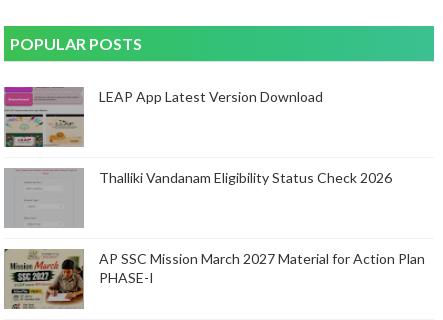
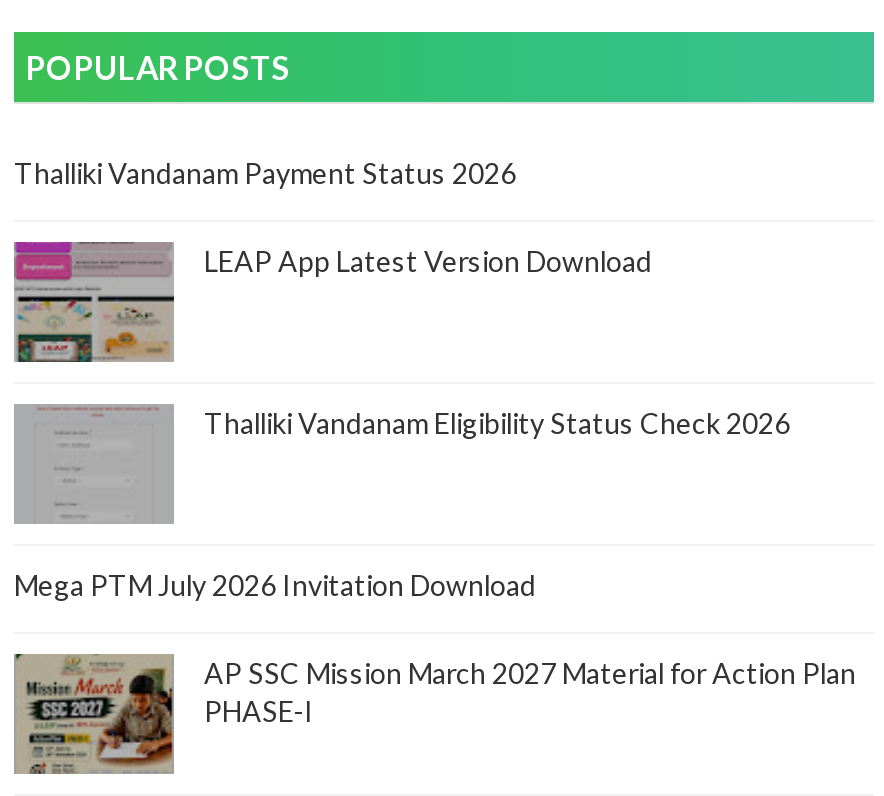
none -> [14,156,516,190] Thalliki Vandanam Payment Status 2026
none -> [14,568,536,602] Mega PTM July 2026 Invitation Download

